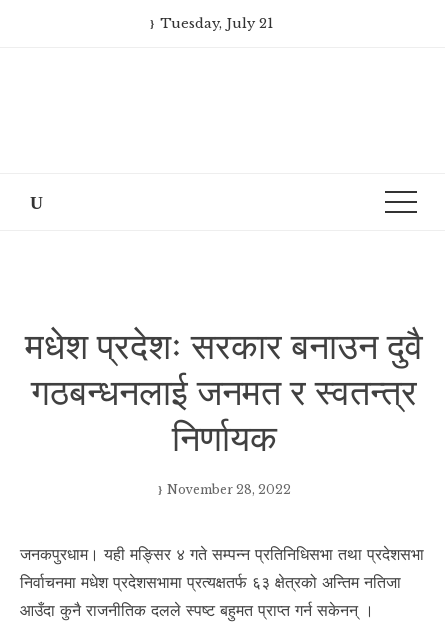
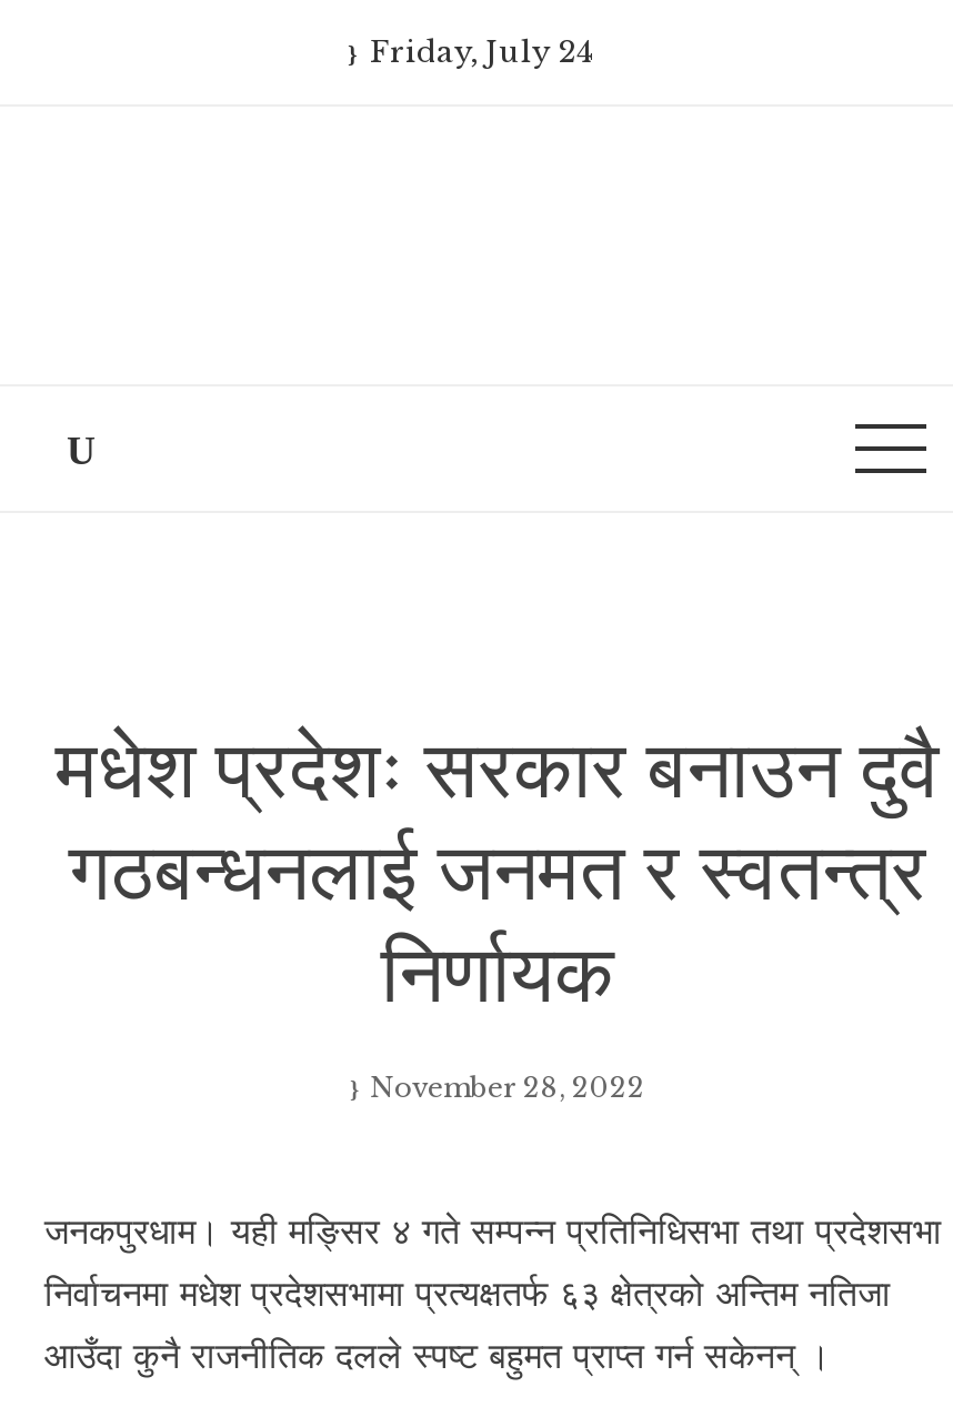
[160,15,273,32] Tuesday, July 21 -> [370,33,592,71] Friday, July 24

